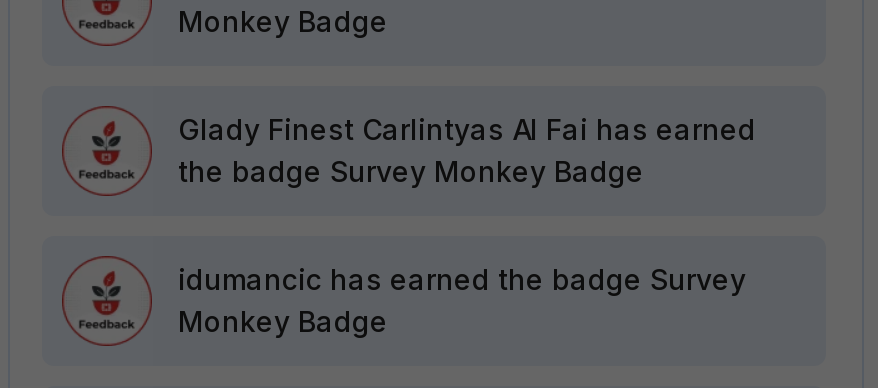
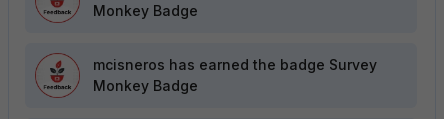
[178,112,756,296] Glady Finest Carlintyas Al Fai has earned | the badge Survey Monkey Badge | idumancic has earned the badge Survey -> [93,56,377,73] mcisneros has earned the badge Survey

